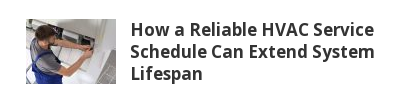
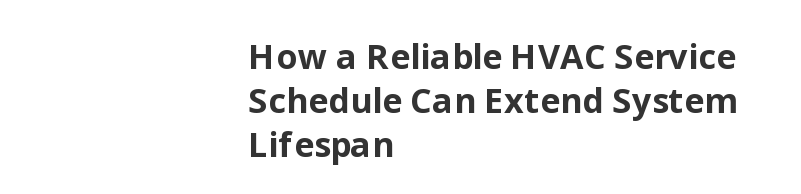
[25,18,117,85] [image] -> none

